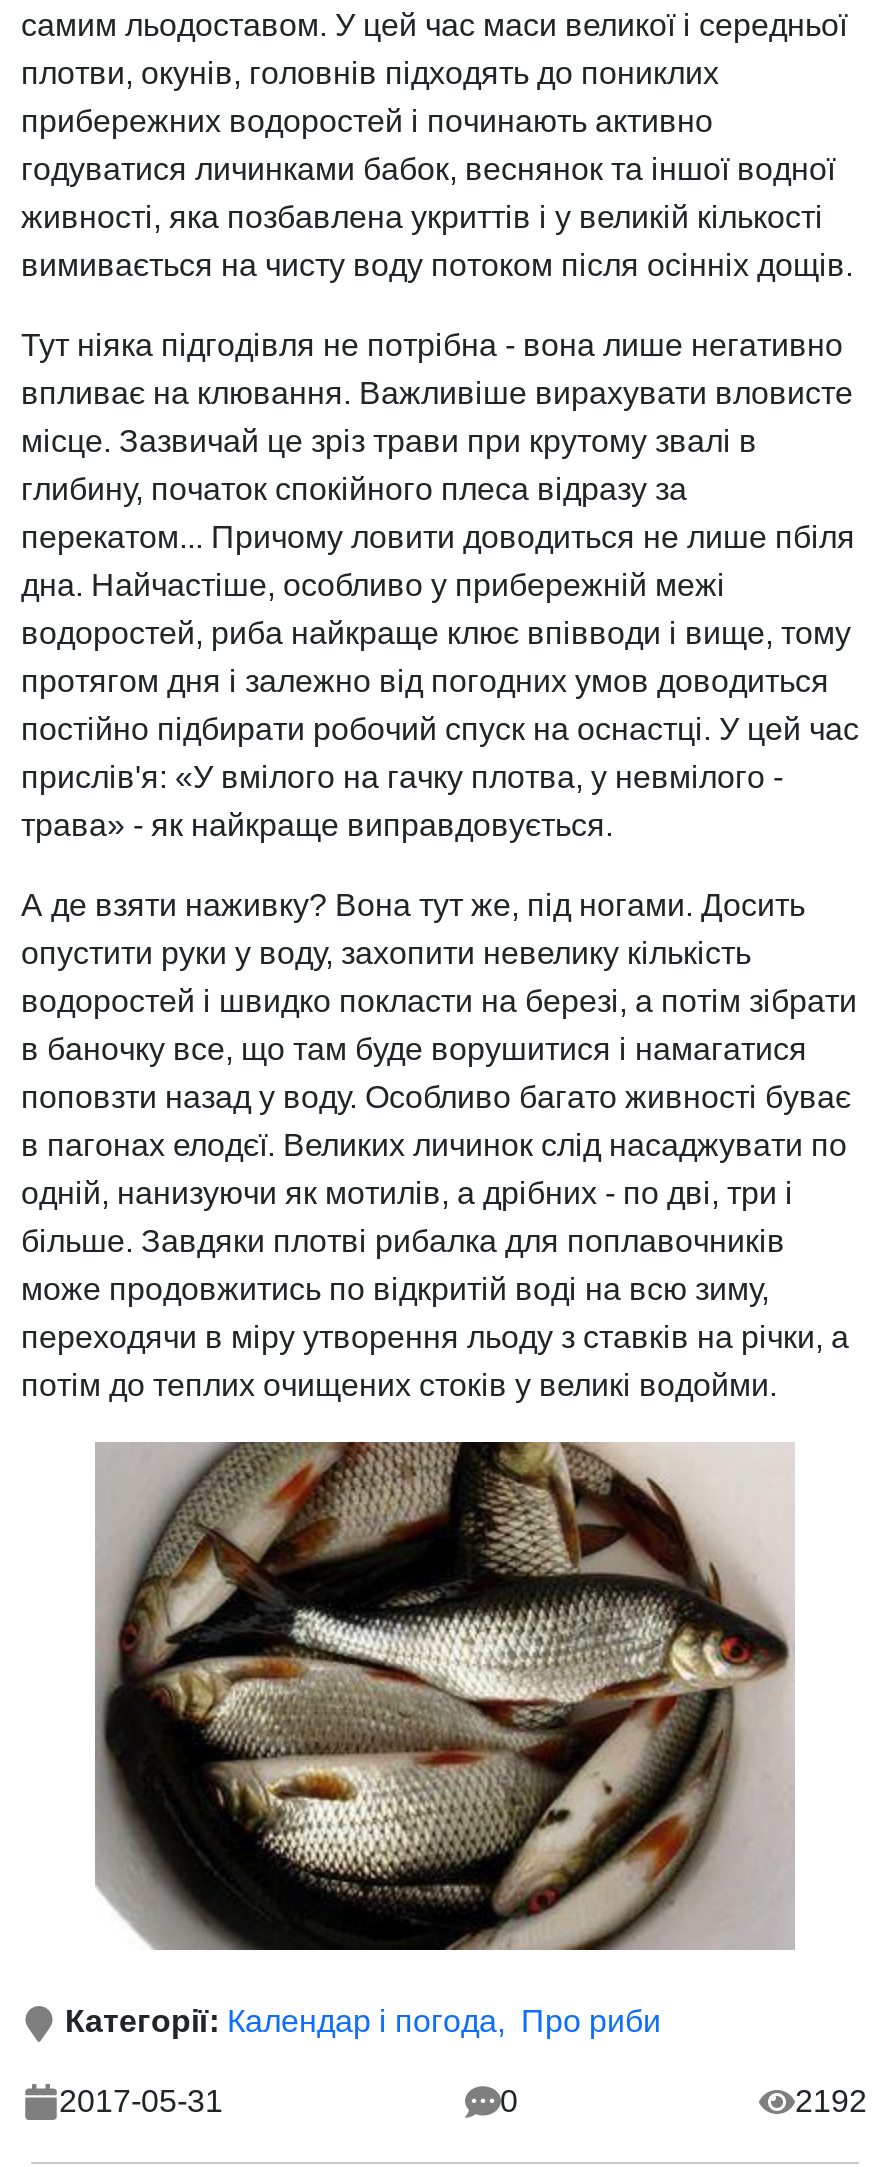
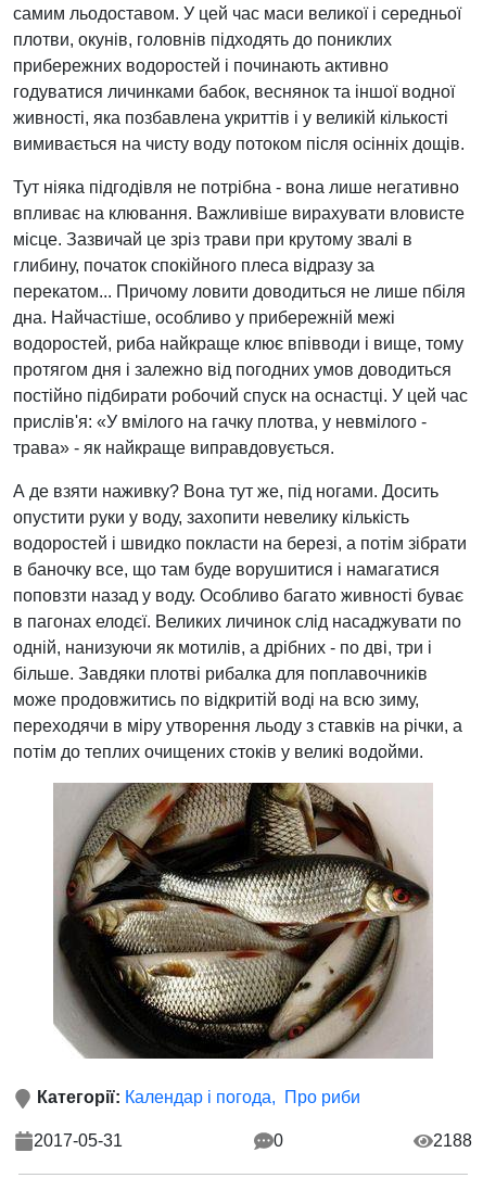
[795,2084,867,2118] 2192 -> [433,1131,472,1150] 2188

